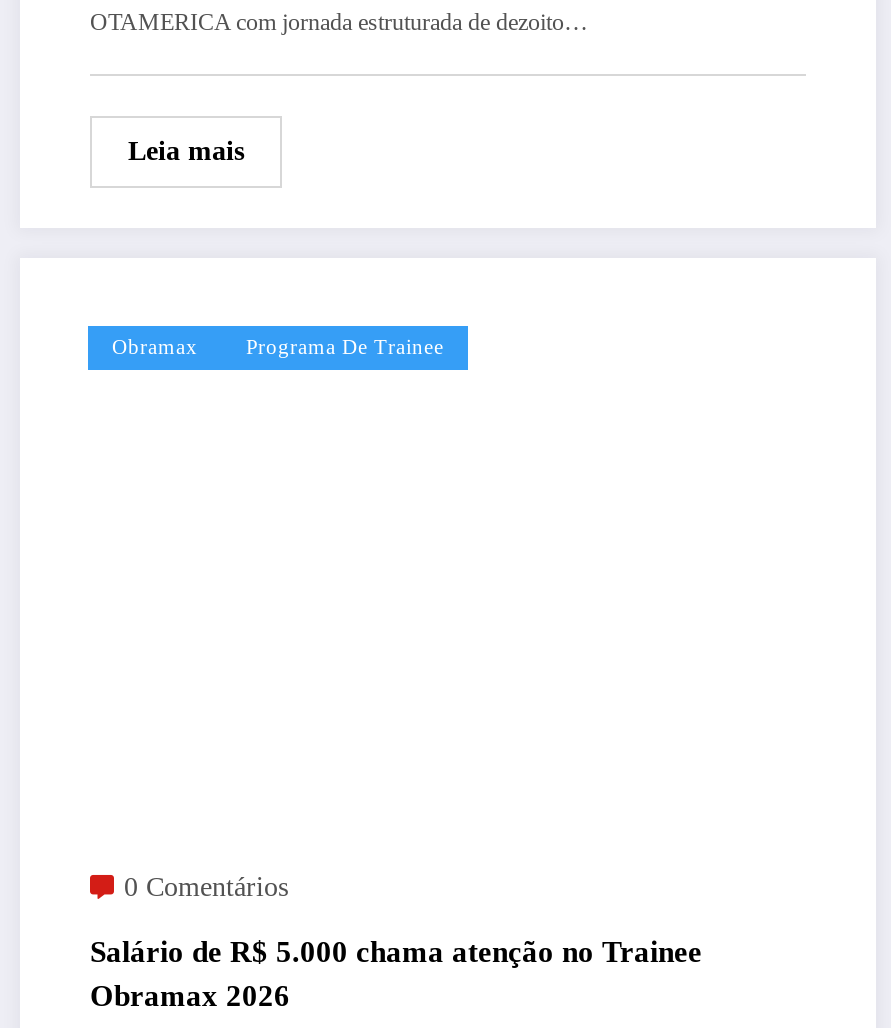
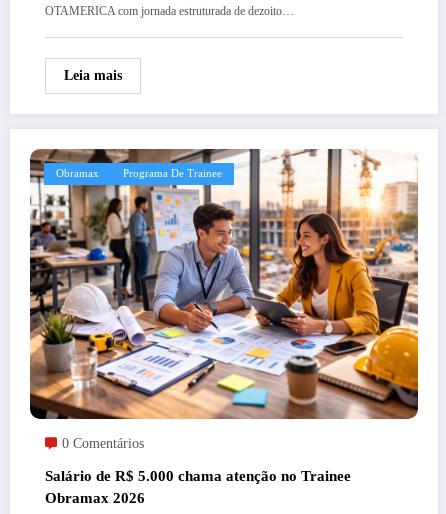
none -> [29,148,419,420] [image]

